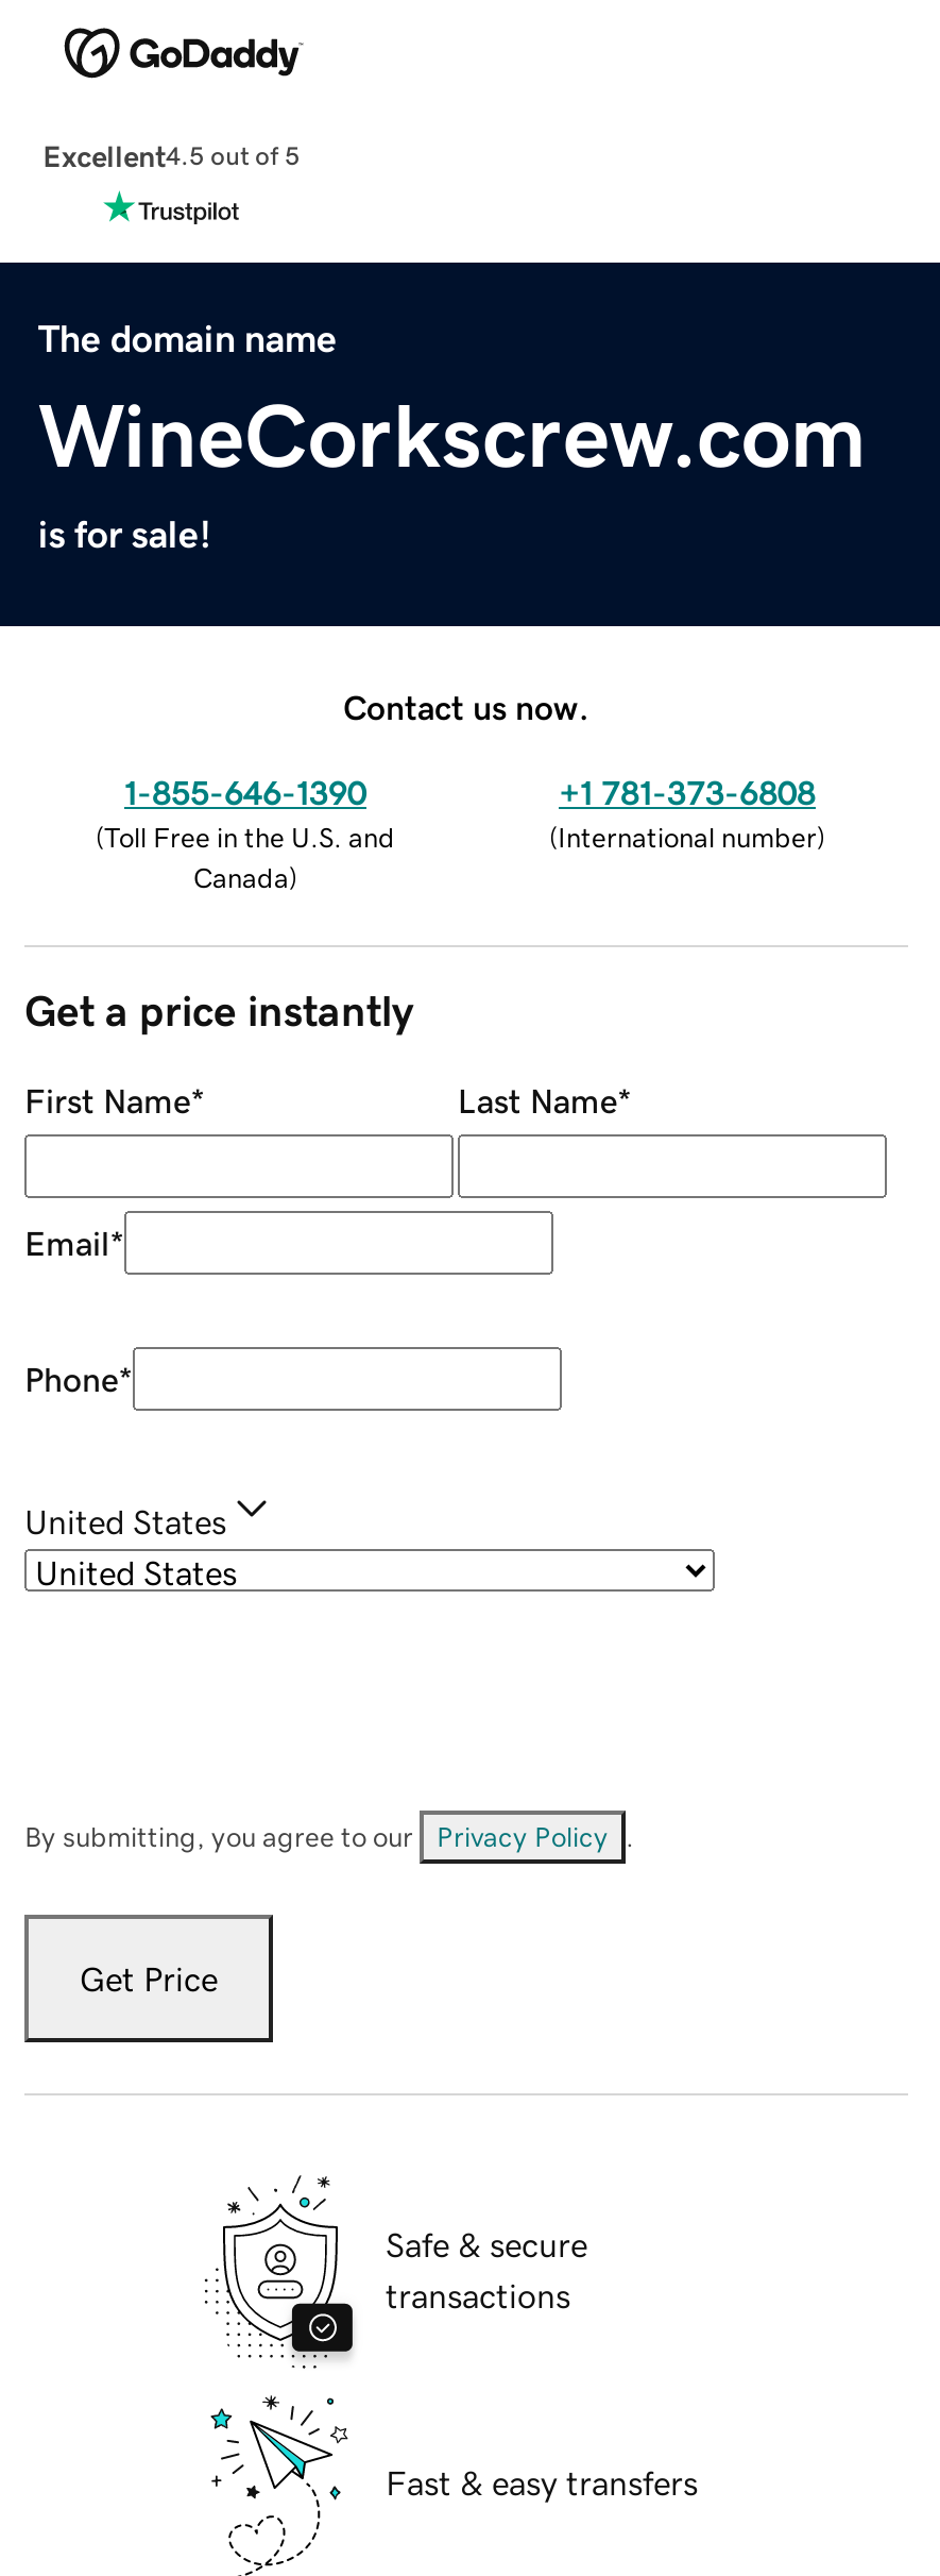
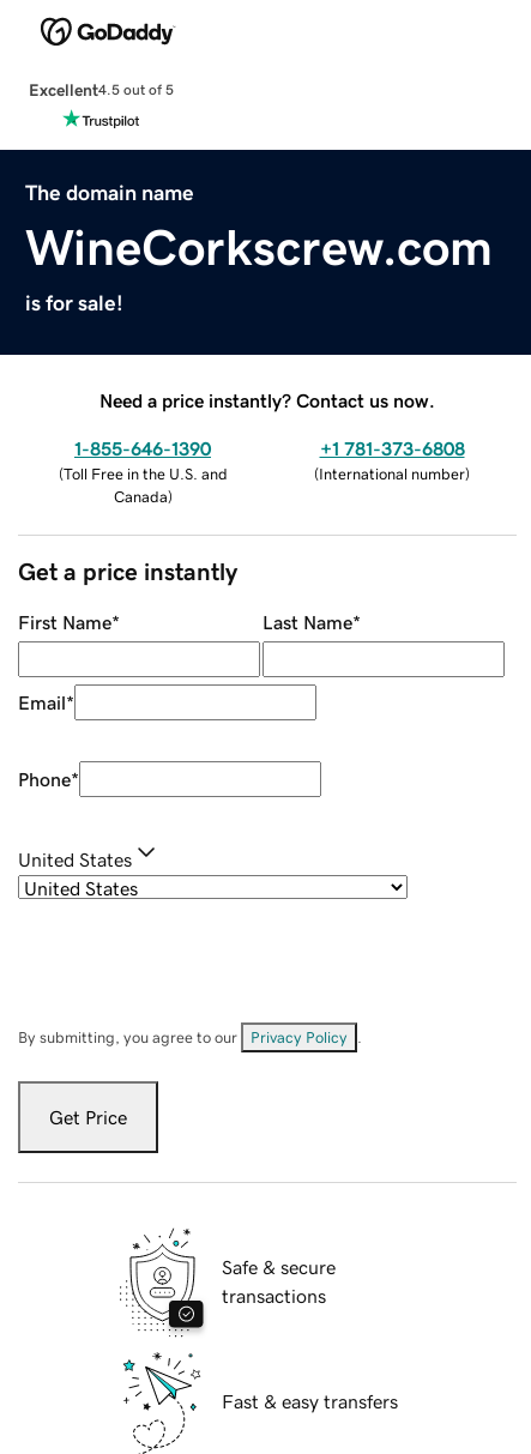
[343,689,589,723] Contact us now. -> [99,390,435,409] Need a price instantly? Contact us now.

